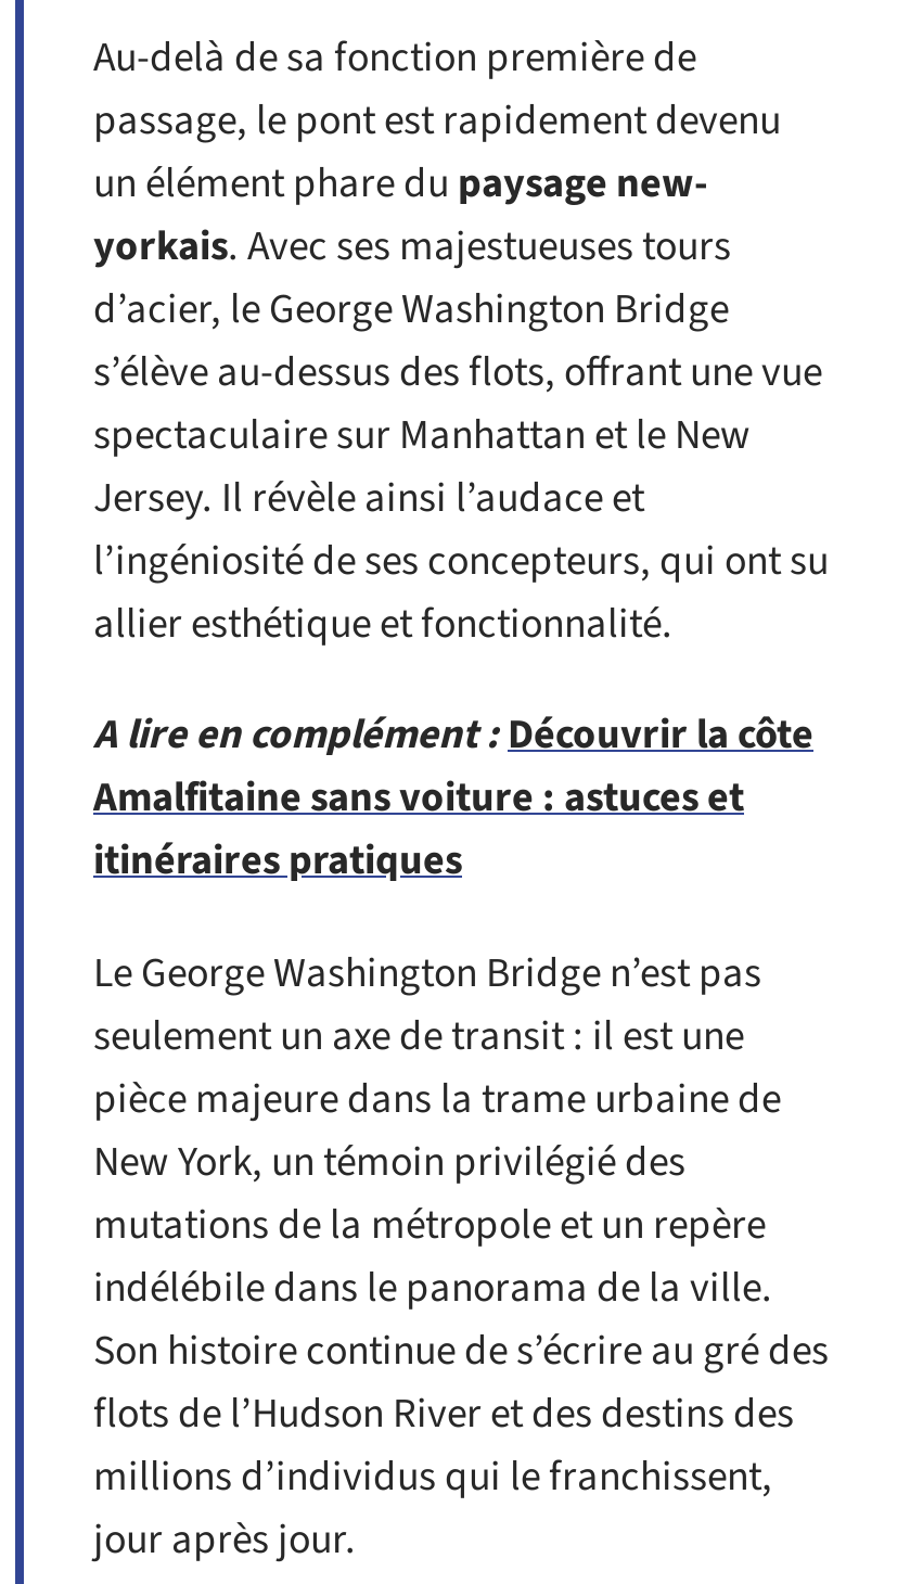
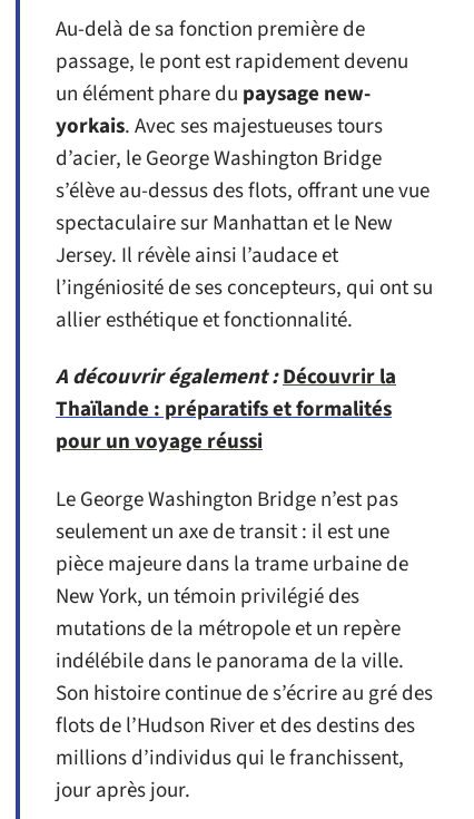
[93,706,813,891] A lire en complément : Découvrir la côte | Amalfitaine sans voiture : astuces et | itinéraires pratiques -> [56,362,396,457] A découvrir également : Découvrir la | Thaïlande : préparatifs et formalités | pour un voyage réussi

